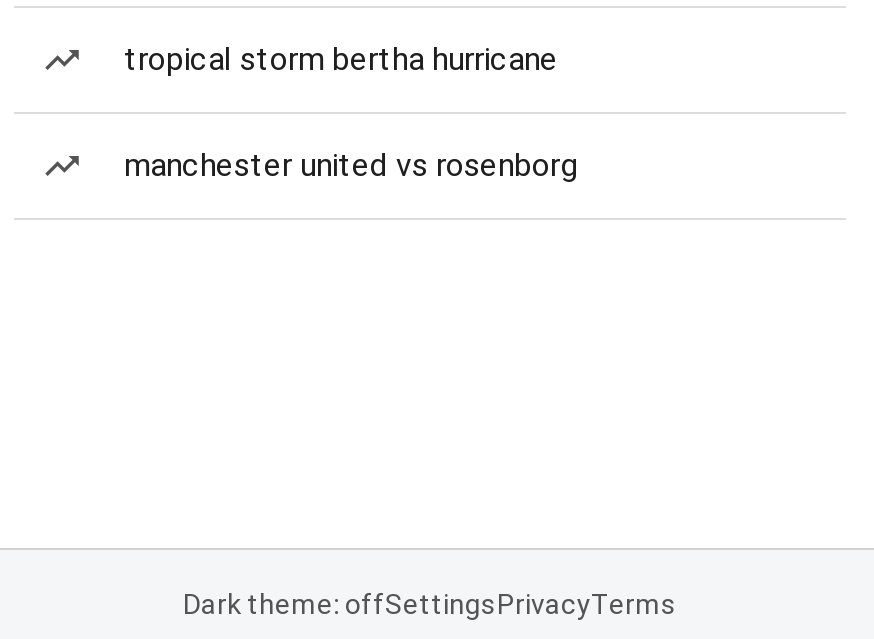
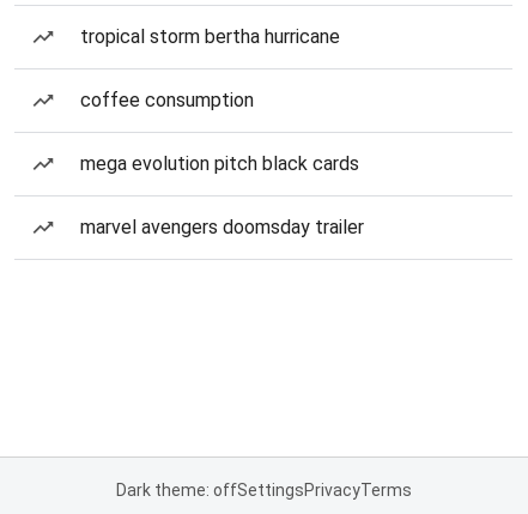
[124,146,578,184] manchester united vs rosenborg -> [80,89,364,238] coffee consumption | mega evolution pitch black cards | marvel avengers doomsday trailer

